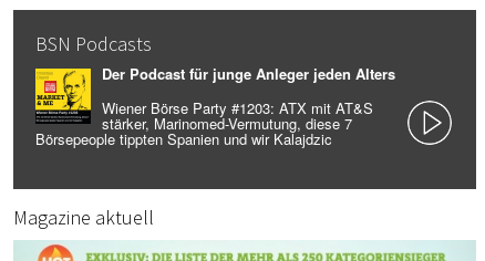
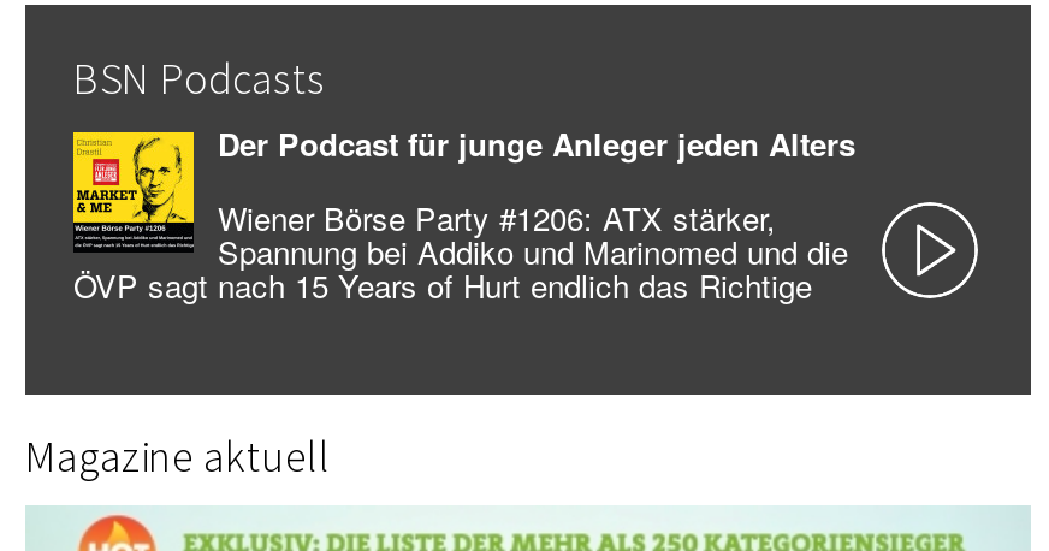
[35,97,373,149] Wiener Börse Party #1203: ATX mit AT&S | stärker, Marinomed-Vermutung, diese 7 | Börsepeople tippten Spanien und wir Kalajdzic -> [73,195,848,308] Wiener Börse Party #1206: ATX stärker, | Spannung bei Addiko und Marinomed und die | ÖVP sagt nach 15 Years of Hurt endlich das Richtige

